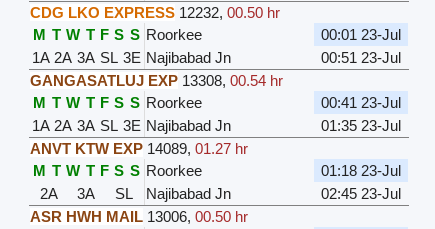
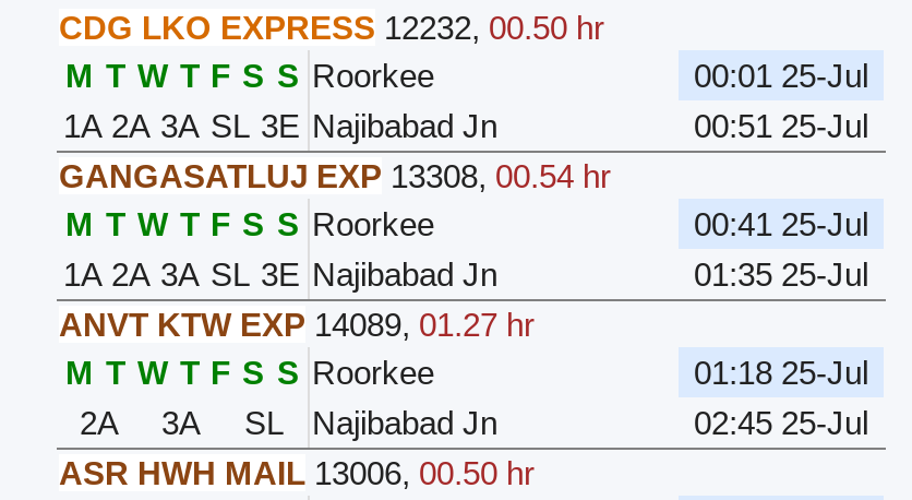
[321,26,401,43] 00:01 23-Jul -> [694,57,868,94] 00:01 25-Jul
[321,49,401,66] 00:51 23-Jul -> [694,107,868,144] 00:51 25-Jul
[321,94,401,111] 00:41 23-Jul -> [694,205,868,242] 00:41 25-Jul
[321,117,401,134] 01:35 23-Jul -> [694,255,868,293] 01:35 25-Jul
[321,162,401,179] 01:18 23-Jul -> [694,354,868,391] 01:18 25-Jul
[321,185,401,202] 02:45 23-Jul -> [694,404,868,441] 02:45 25-Jul

